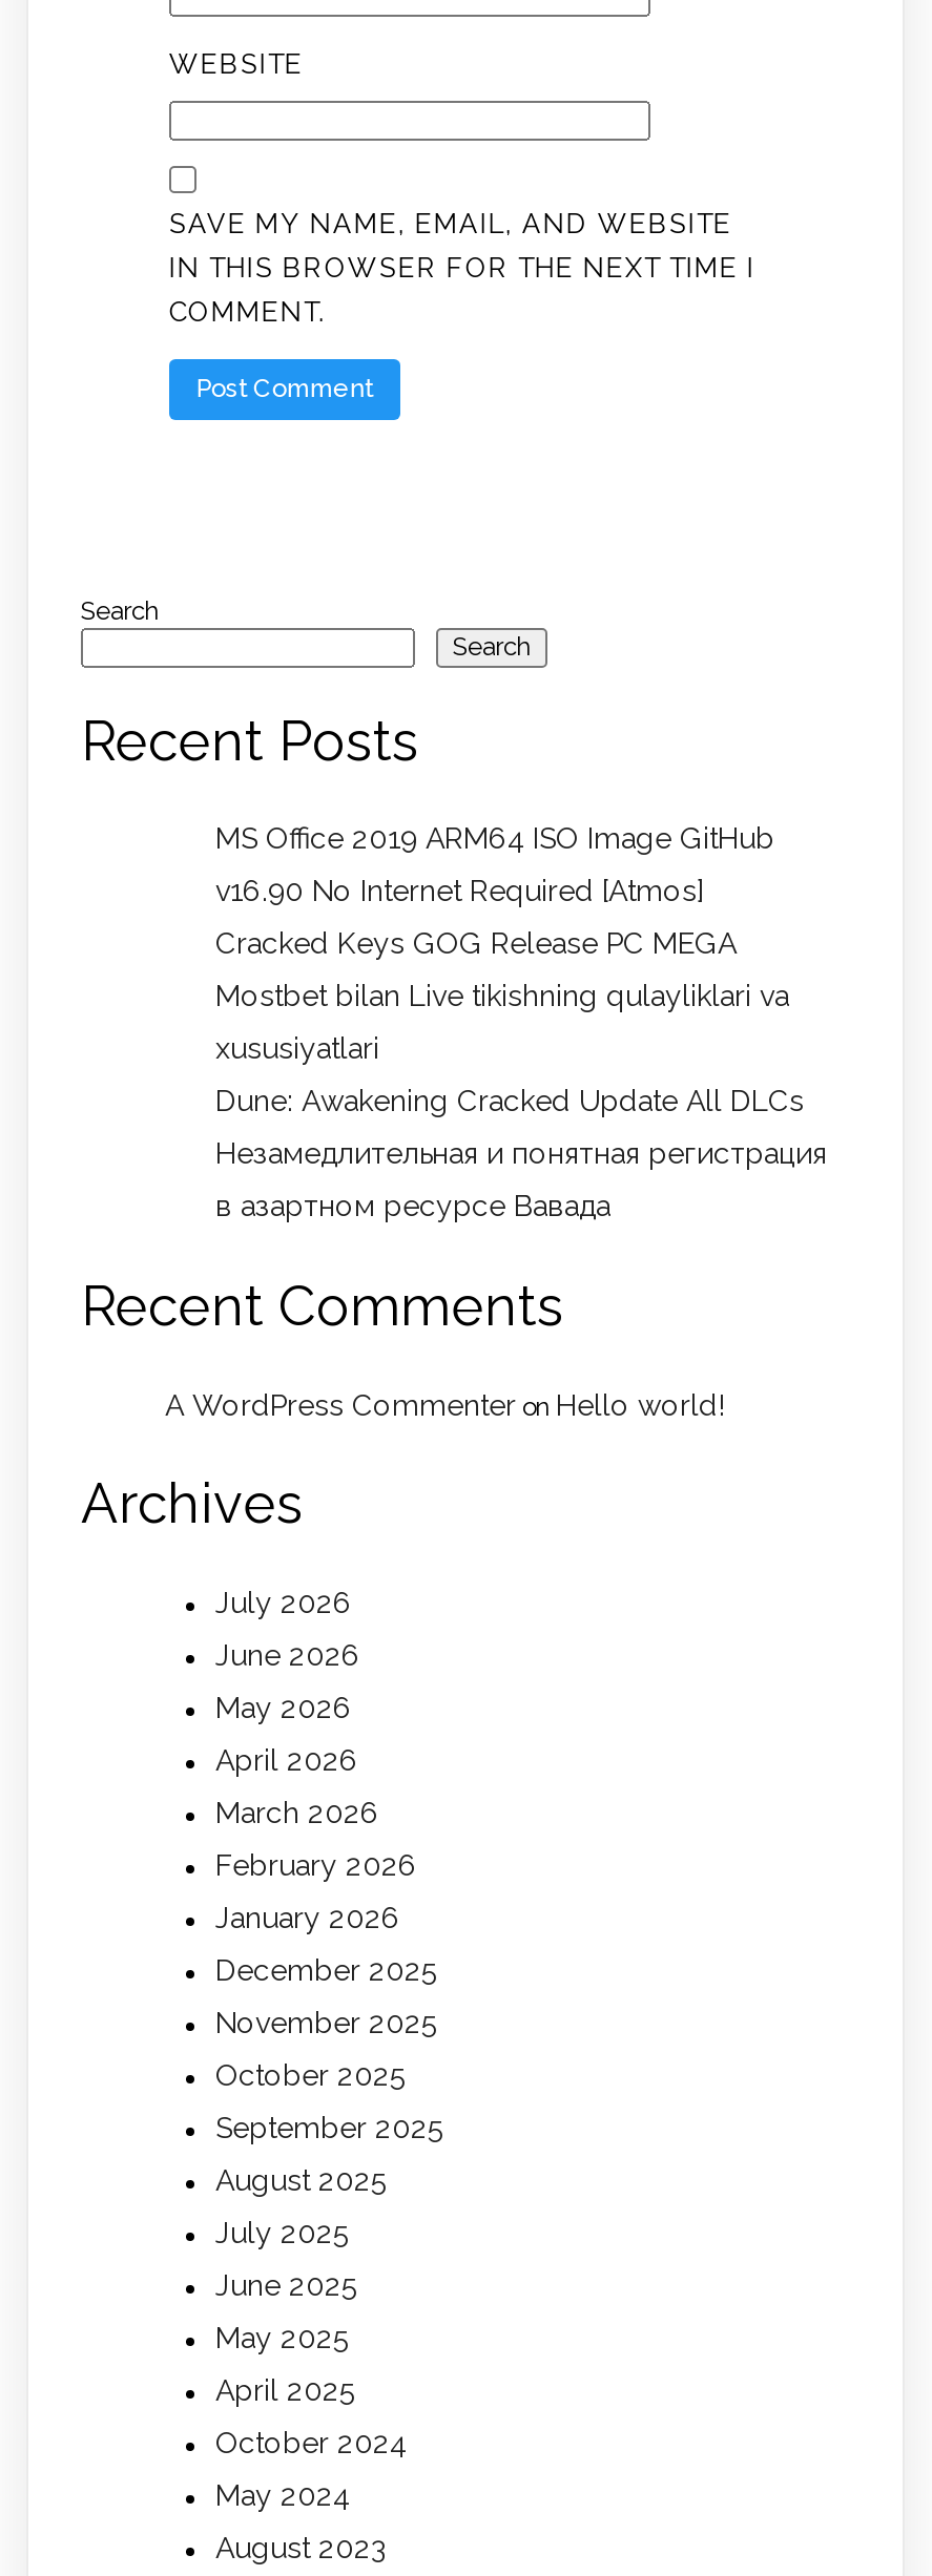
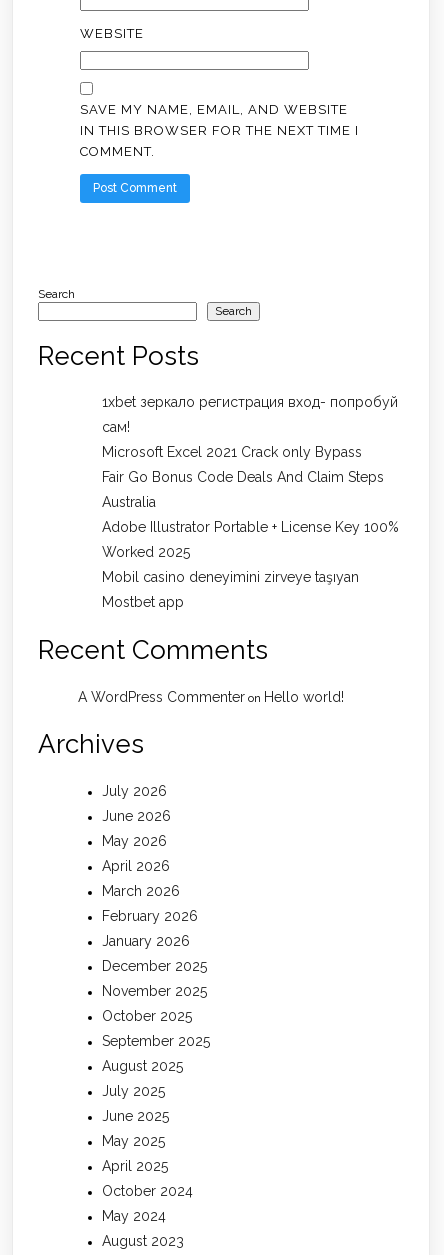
[215,822,827,1223] MS Office 2019 ARM64 ISO Image GitHub | v16.90 No Internet Required [Atmos] | Cracked Keys GOG Release PC MEGA | Mostbet bilan Live tikishning qulayliklari va | xususiyatlari | Dune: Awakening Cracked Update All DLCs | Незамедлительная и понятная регистрация | в азартном ресурсе Вавада -> [102,394,399,610] 1xbet зеркало регистрация вход- попробуй | сам! | Microsoft Excel 2021 Crack only Bypass | Fair Go Bonus Code Deals And Claim Steps | Australia | Adobe Illustrator Portable + License Key 100% | Worked 2025 | Mobil casino deneyimini zirveye taşıyan | Mostbet app

